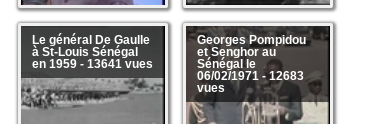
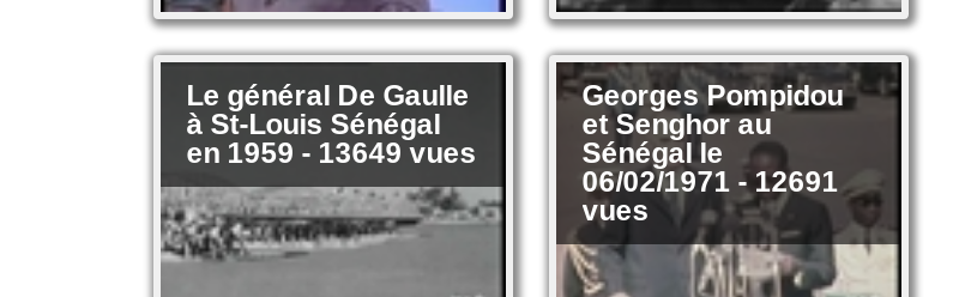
[32,57,153,71] en 1959 - 13641 vues -> [186,136,476,170] en 1959 - 13649 vues
[197,69,304,83] 06/02/1971 - 12683 -> [582,165,838,198] 06/02/1971 - 12691

